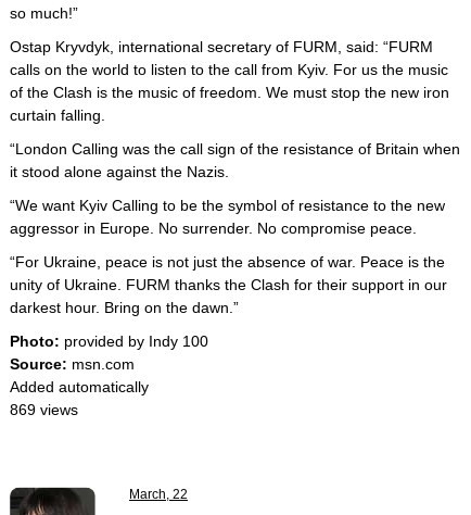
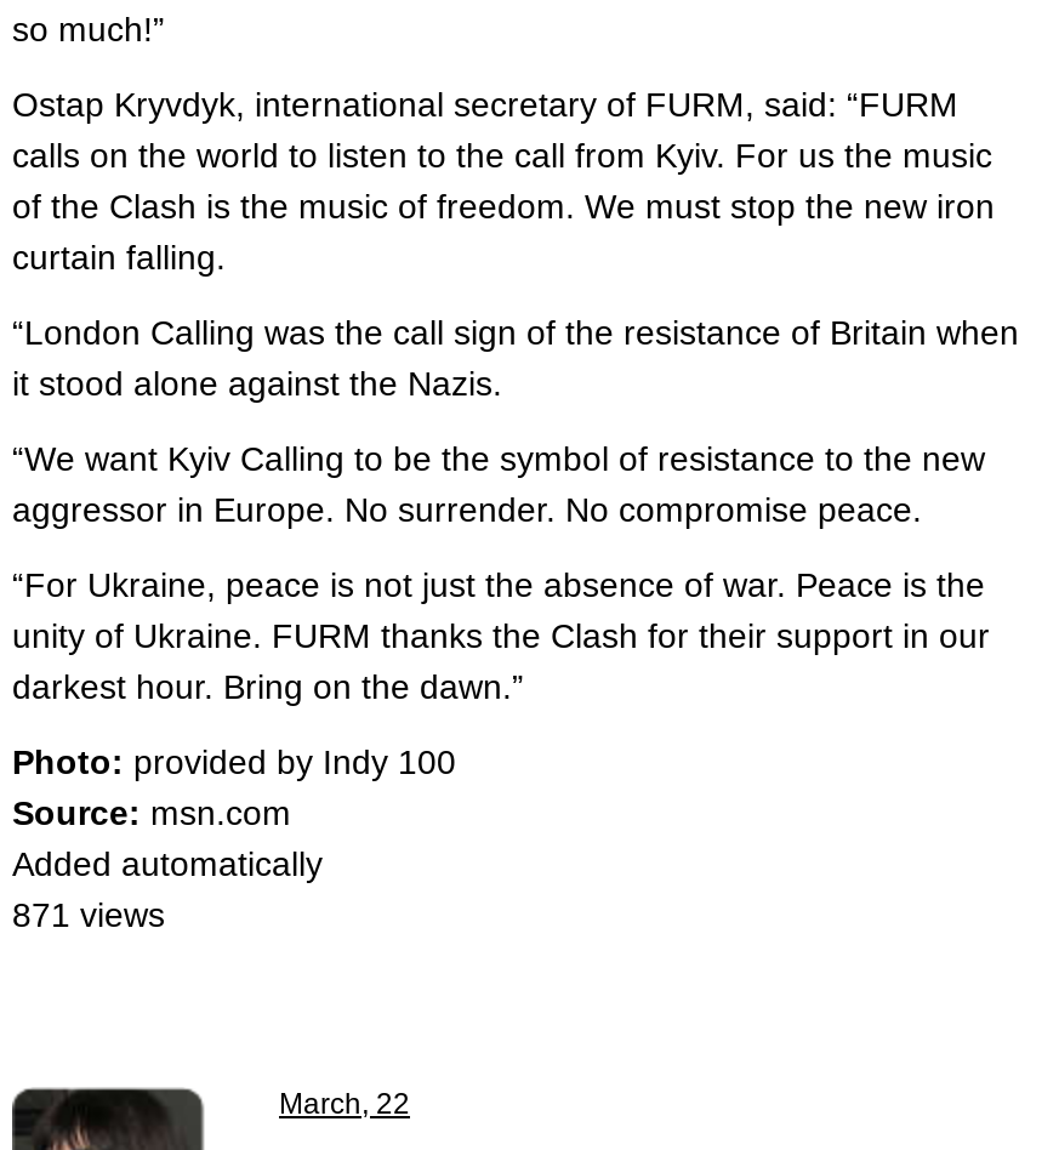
[10,401,78,418] 869 views -> [12,895,165,934] 871 views

